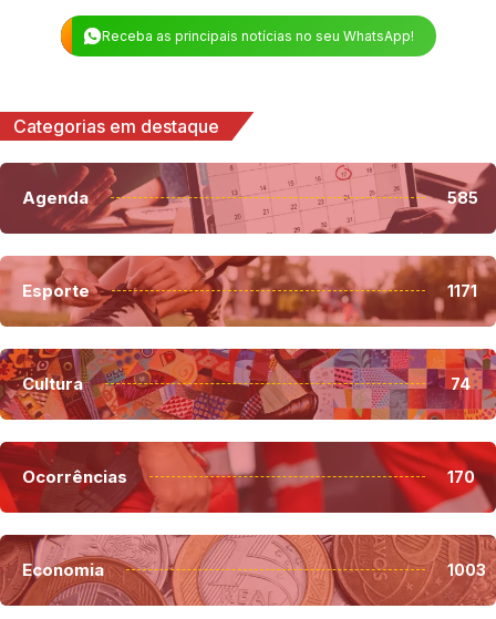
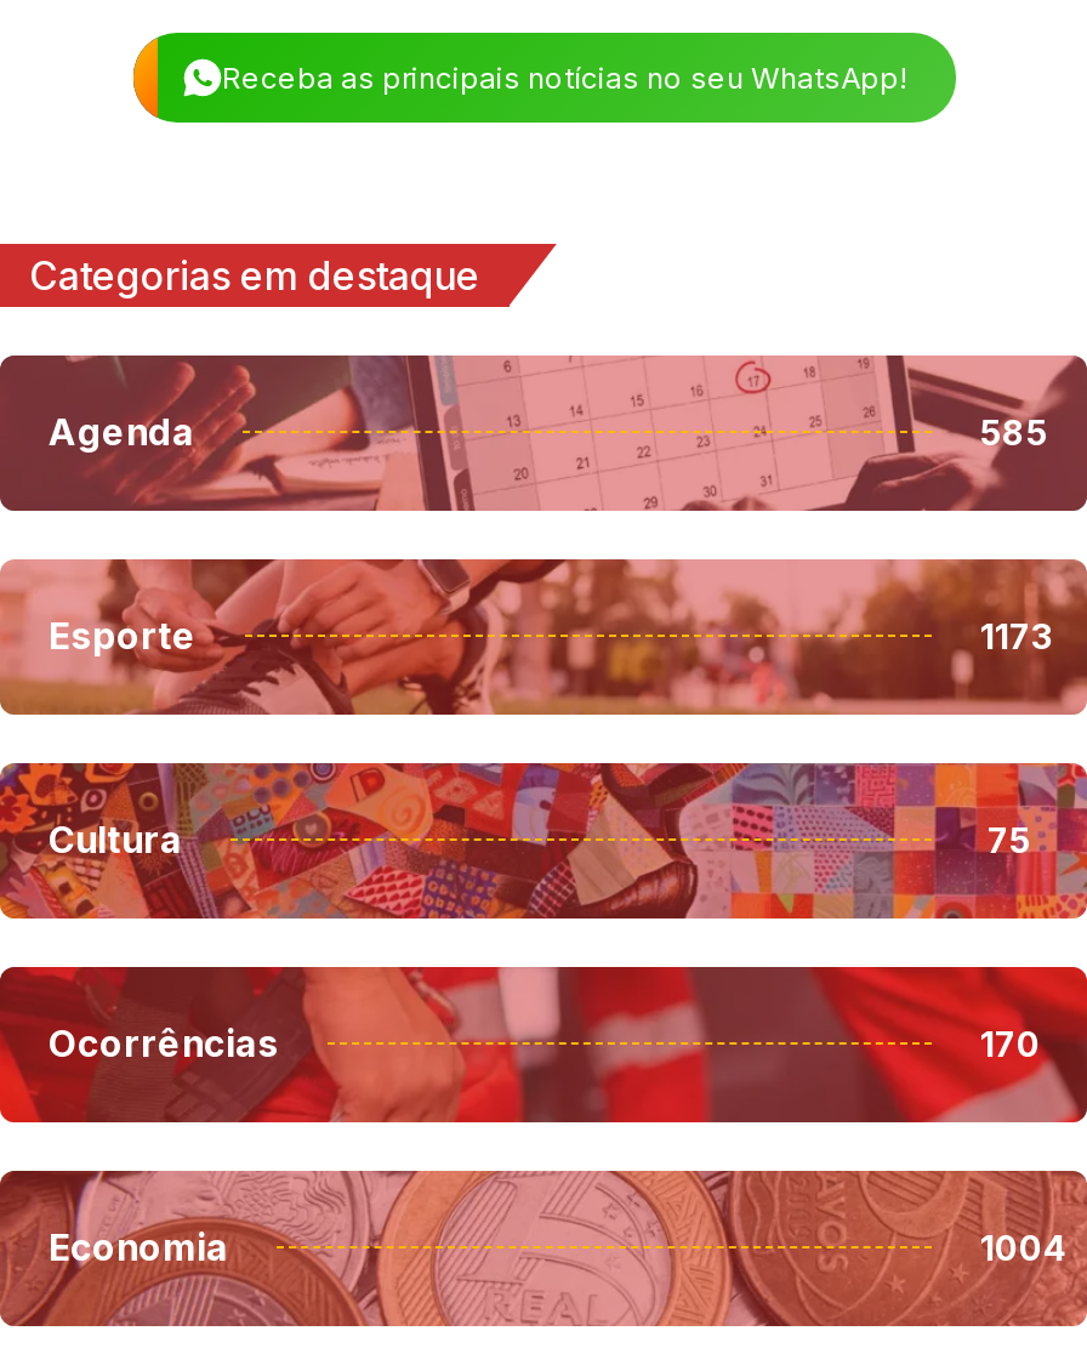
[447,281,477,300] 1171 -> [980,615,1053,656] 1173
[451,374,471,393] 74 -> [988,819,1031,860] 75
[447,560,486,579] 1003 -> [980,1226,1068,1267] 1004

